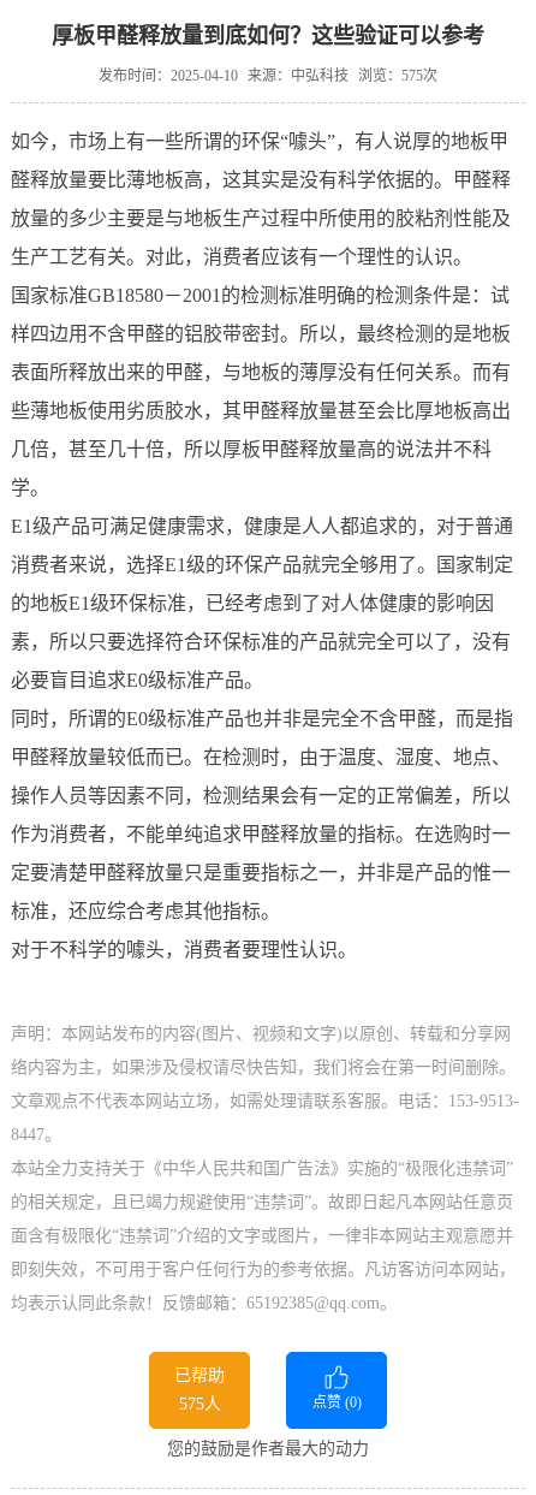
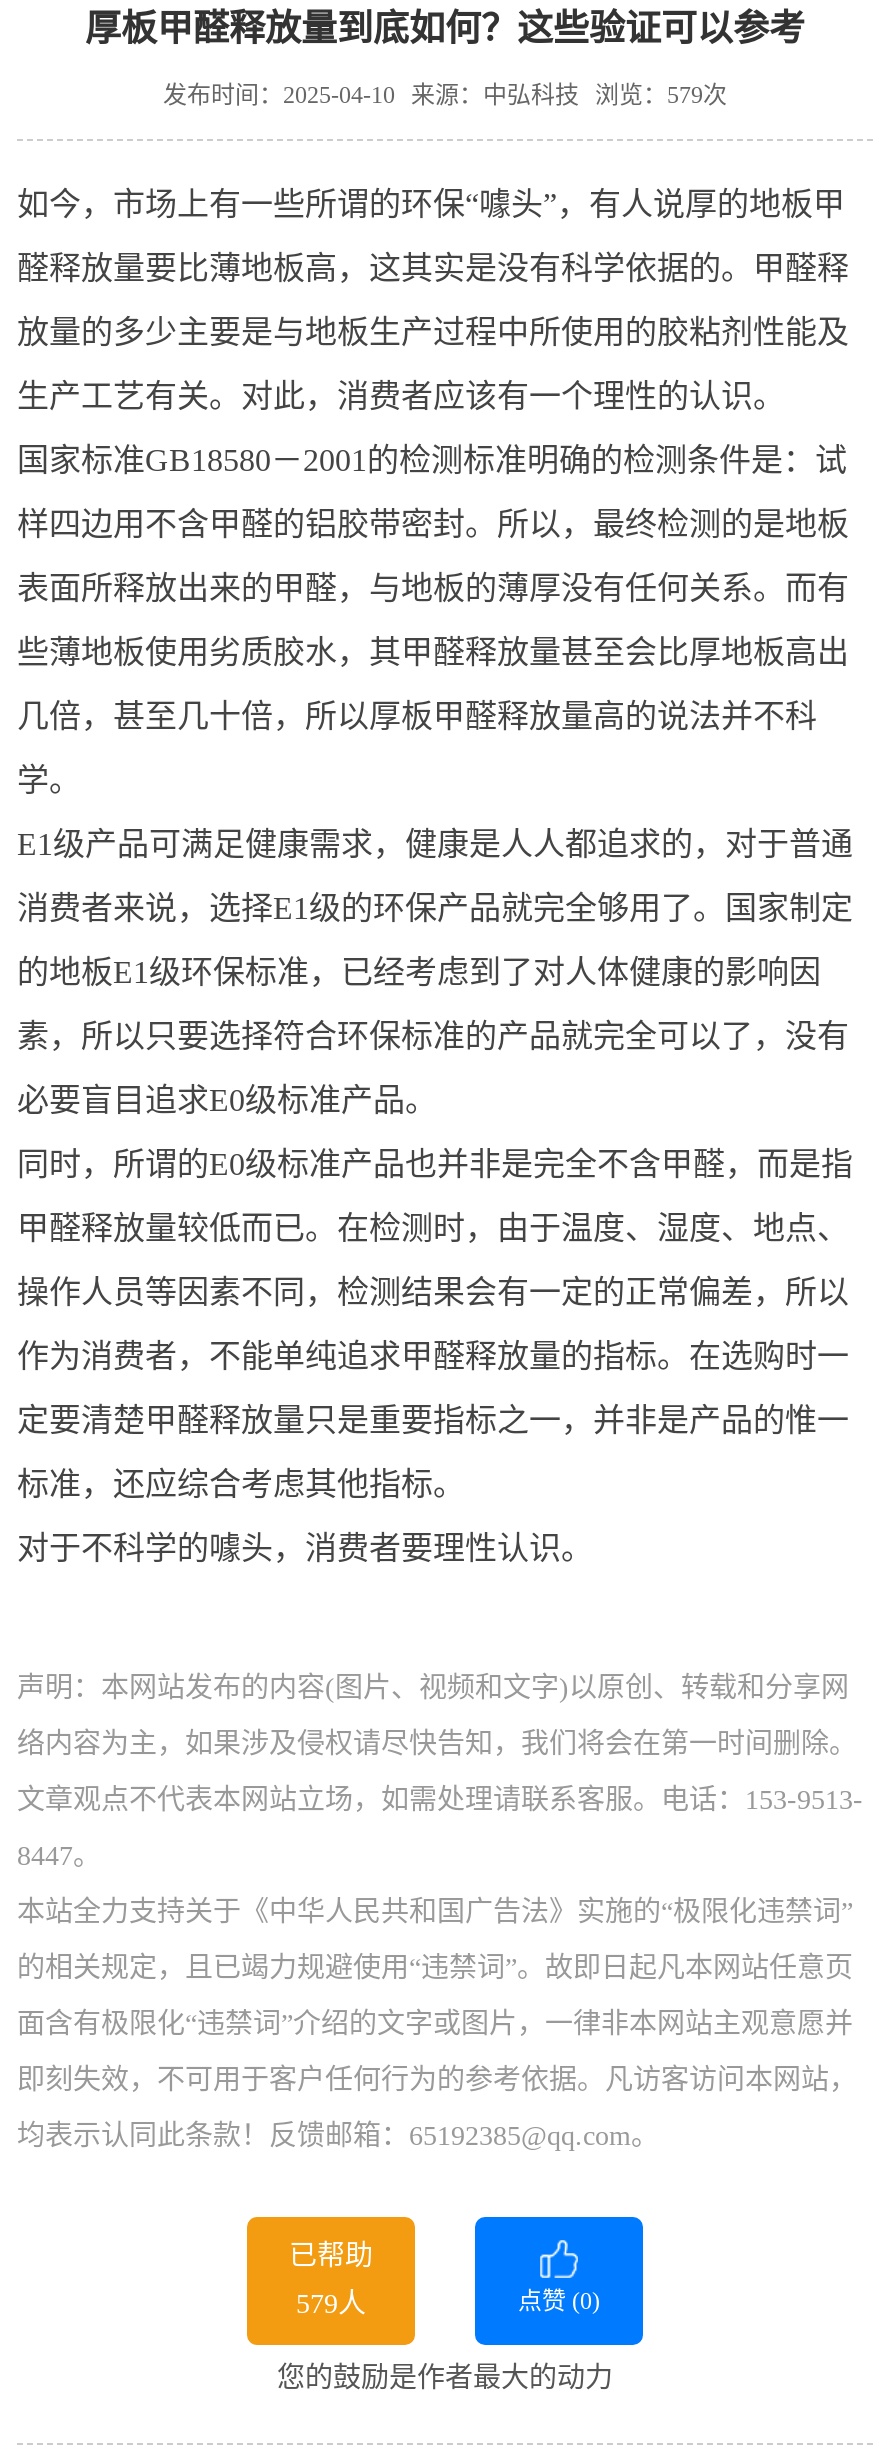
[99,67,437,84] 发布时间：2025-04-10 来源：中弘科技 浏览：575次 -> [163,81,727,109] 发布时间：2025-04-10 来源：中弘科技 浏览：579次
[178,1395,221,1413] 575人 -> [296,2289,366,2319] 579人

